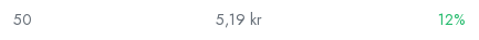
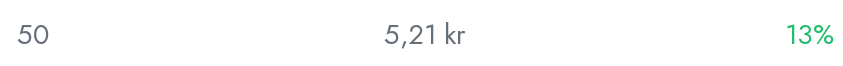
[216,10,262,30] 5,19 kr -> [384,16,466,54] 5,21 kr
[438,10,465,30] 12% -> [785,16,833,54] 13%

